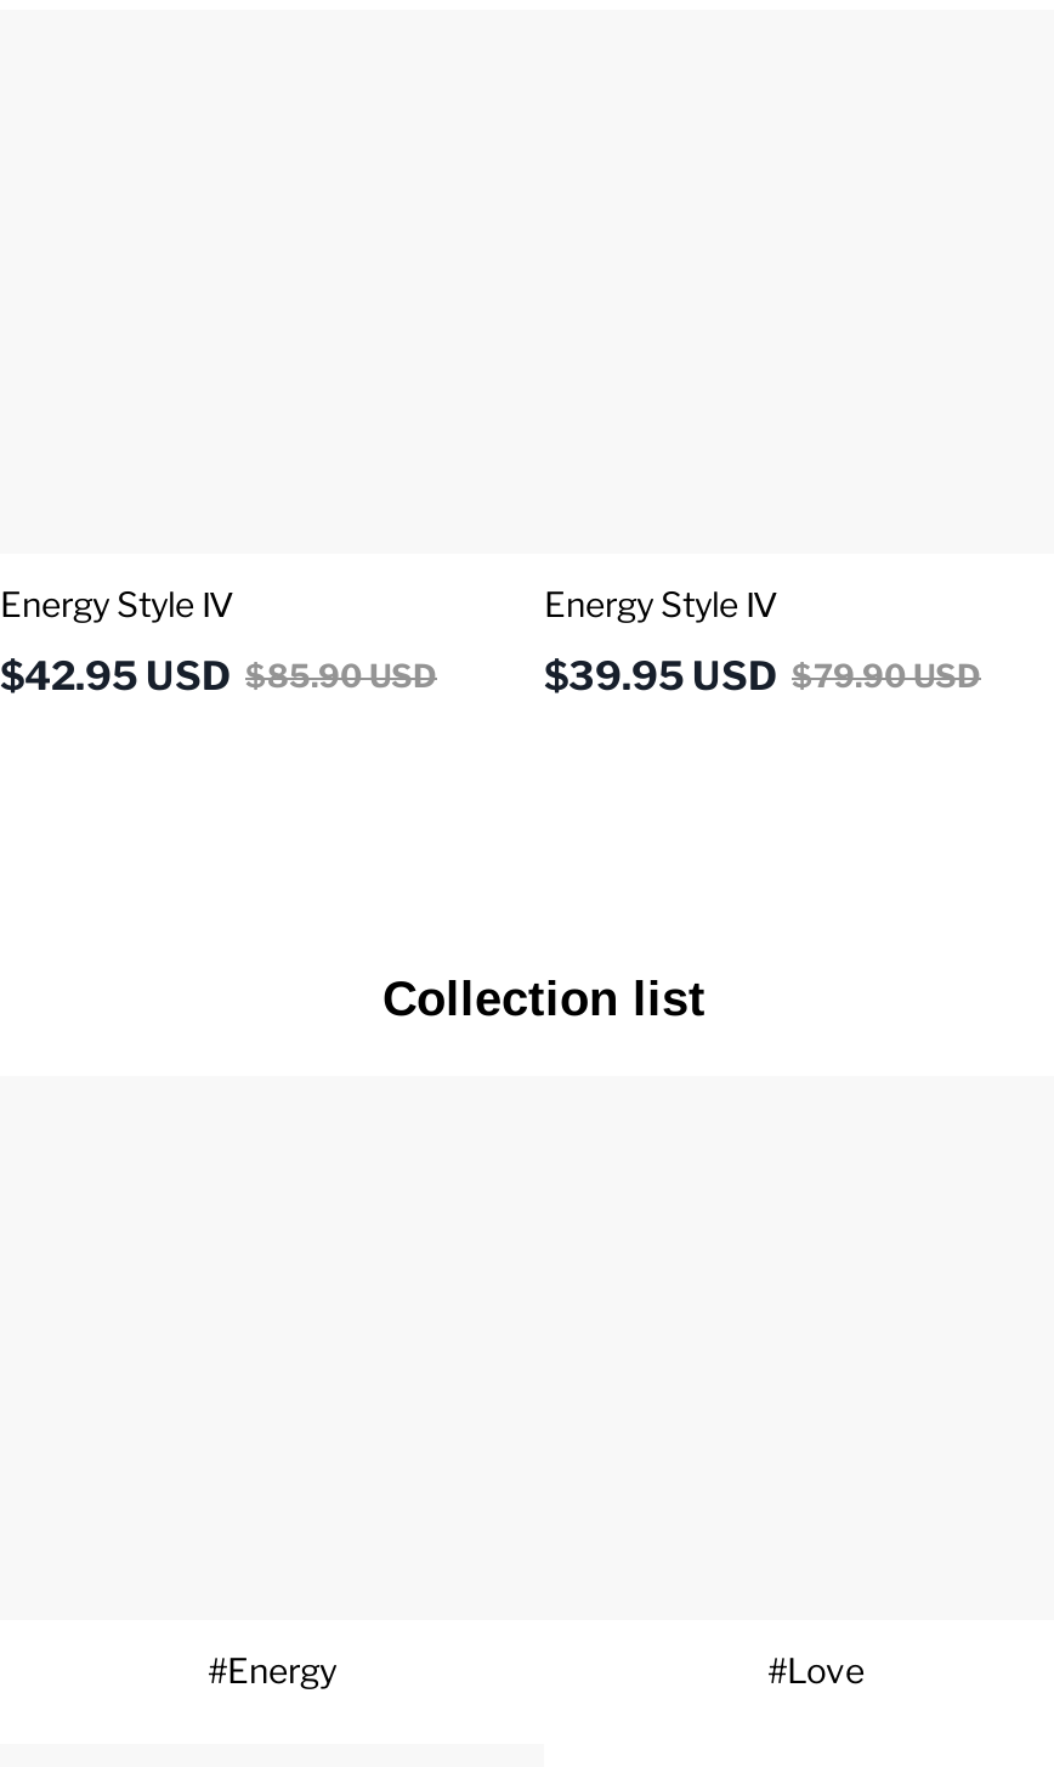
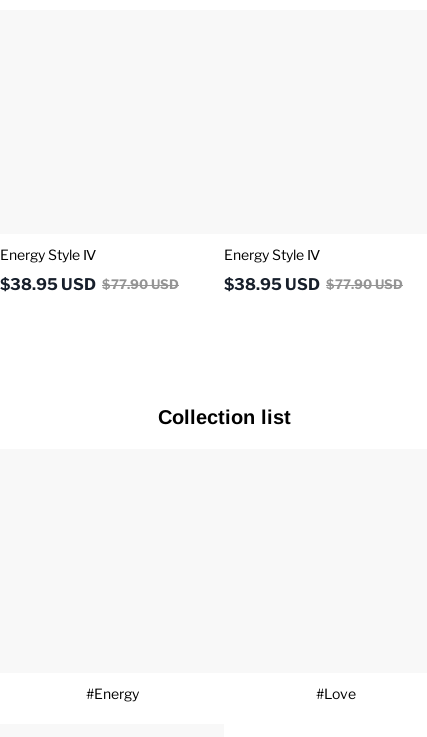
[0,653,437,699] $42.95 USD $85.90USD -> [0,275,179,294] $38.95 USD $77.90USD
[544,653,981,699] $39.95 USD $79.90USD -> [224,275,403,294] $38.95 USD $77.90USD

